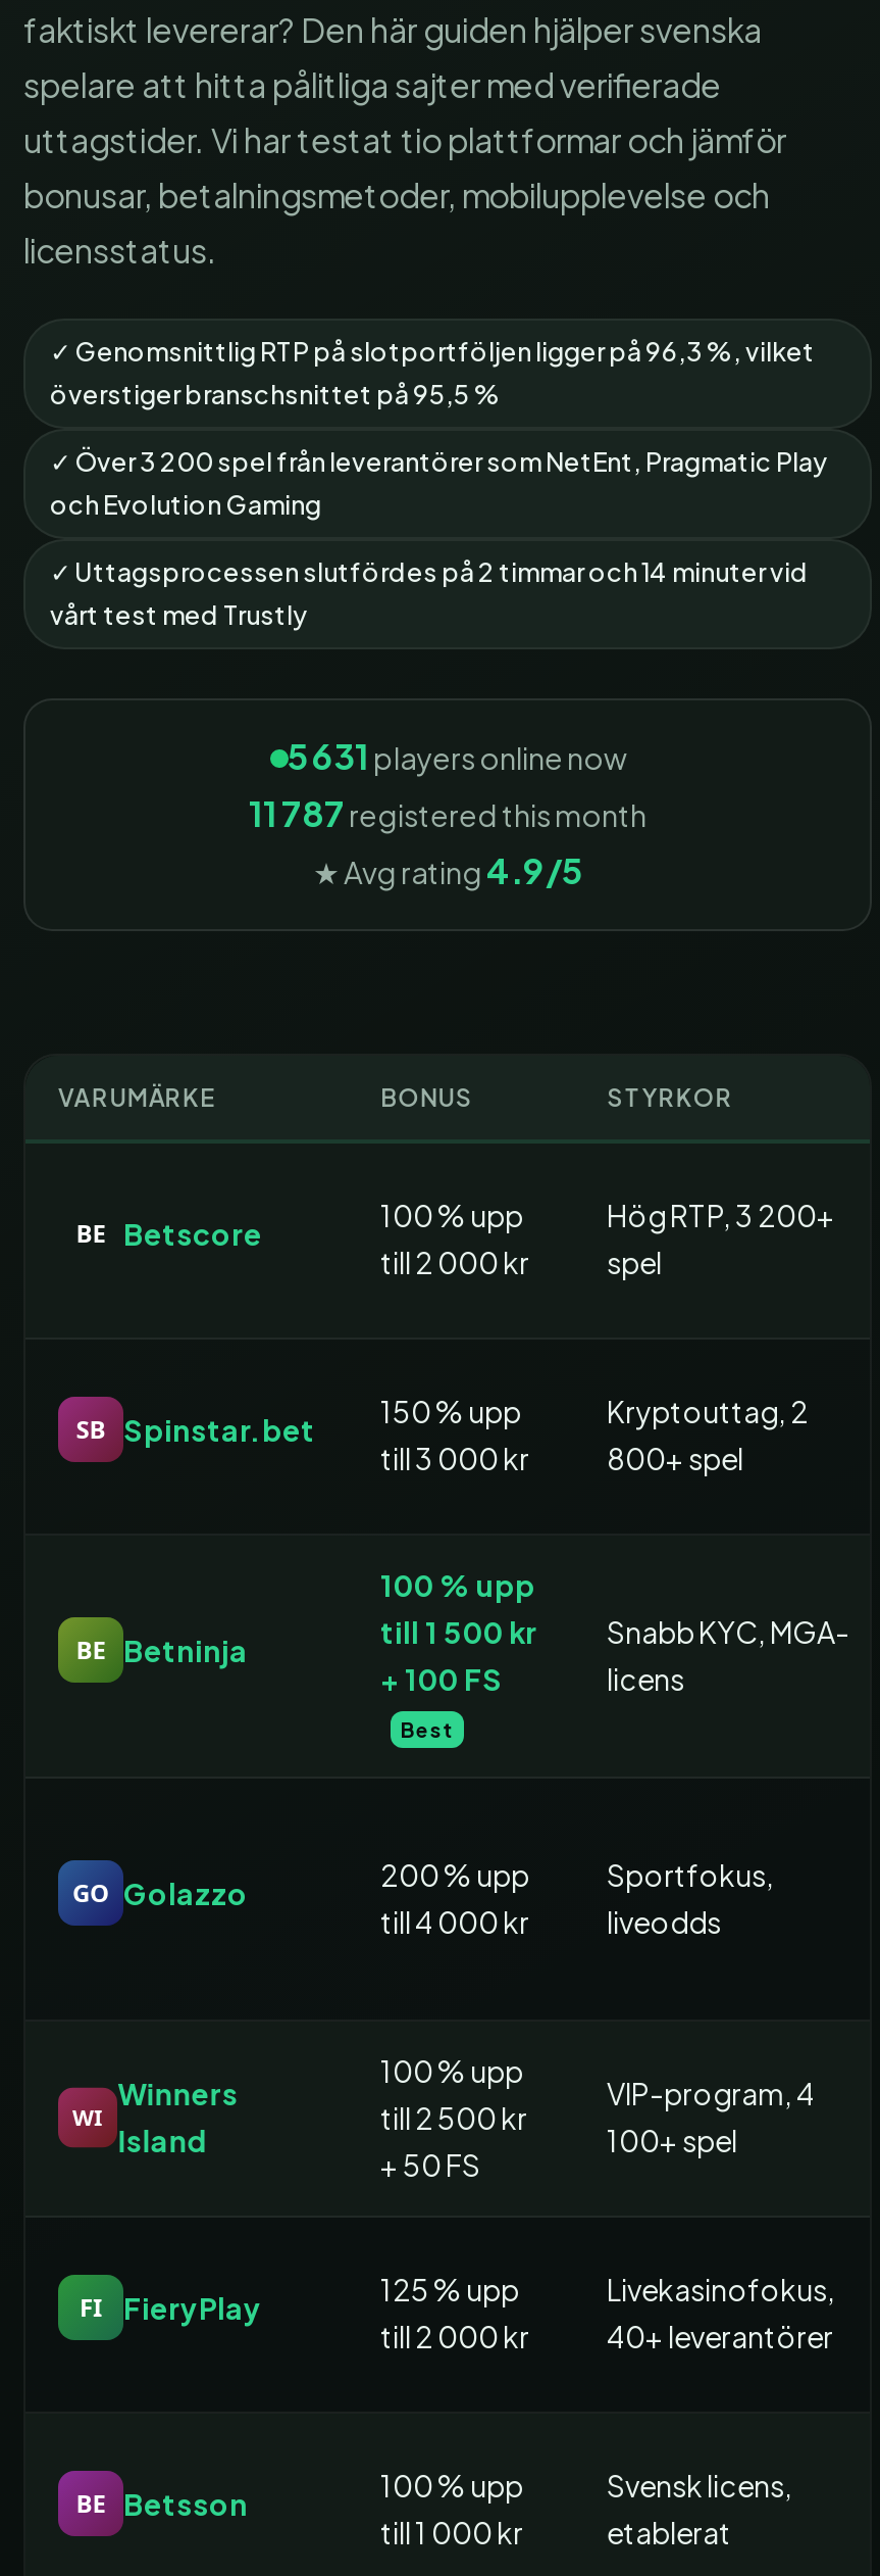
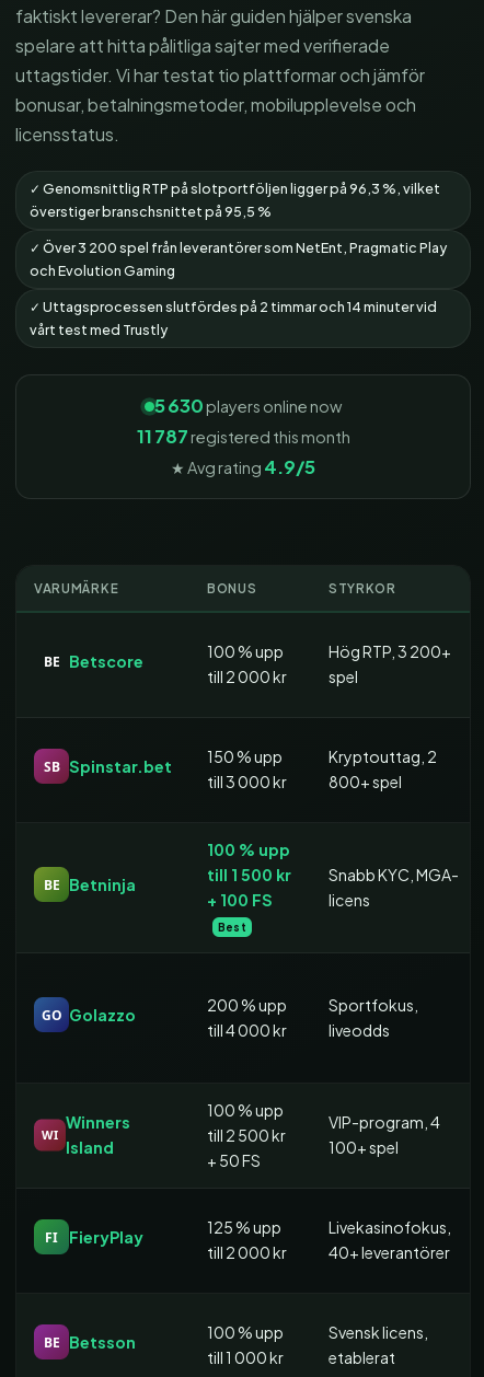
[288,735,626,778] 5 631 players online now -> [154,394,342,417] 5 630 players online now

